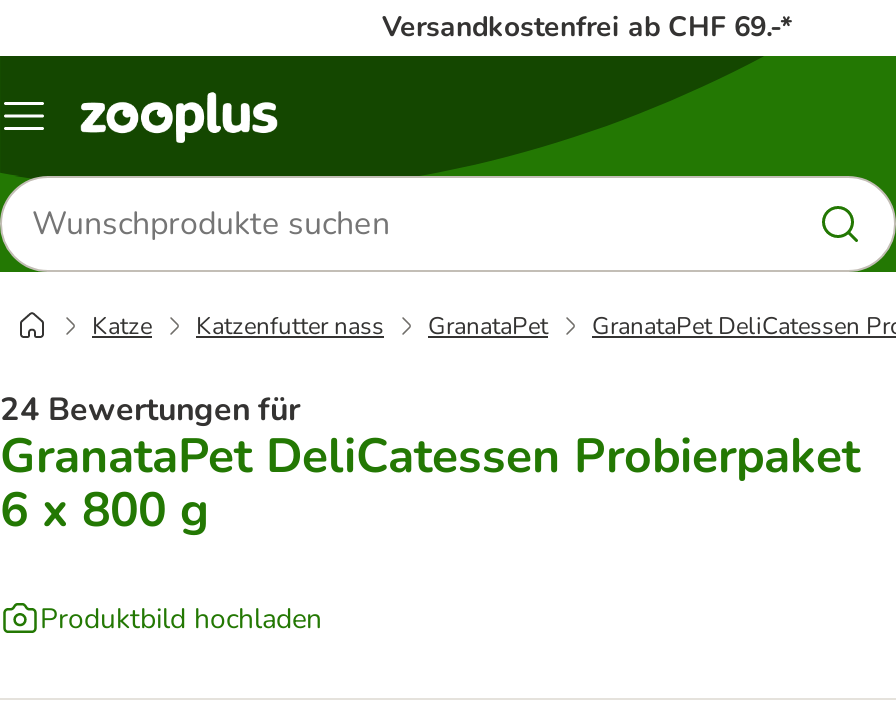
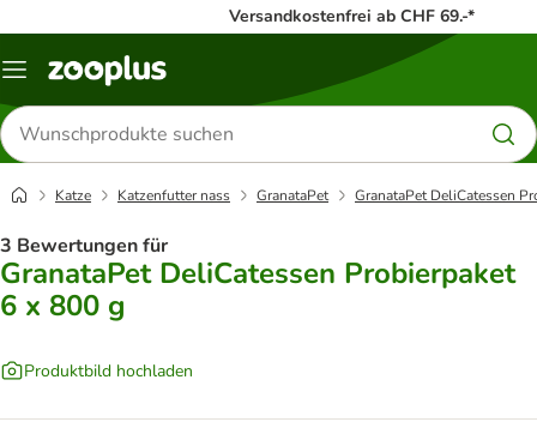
[0,388,300,432] 24 Bewertungen für -> [0,233,168,259] 3 Bewertungen für

